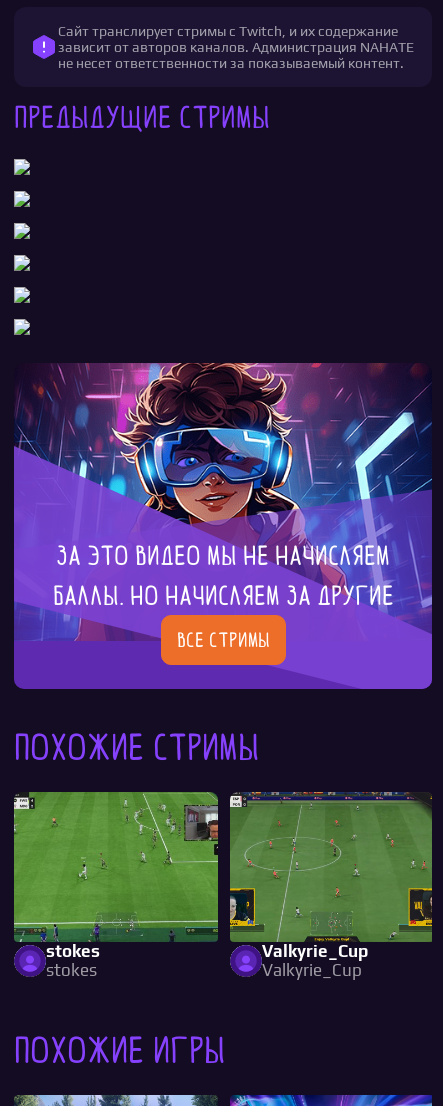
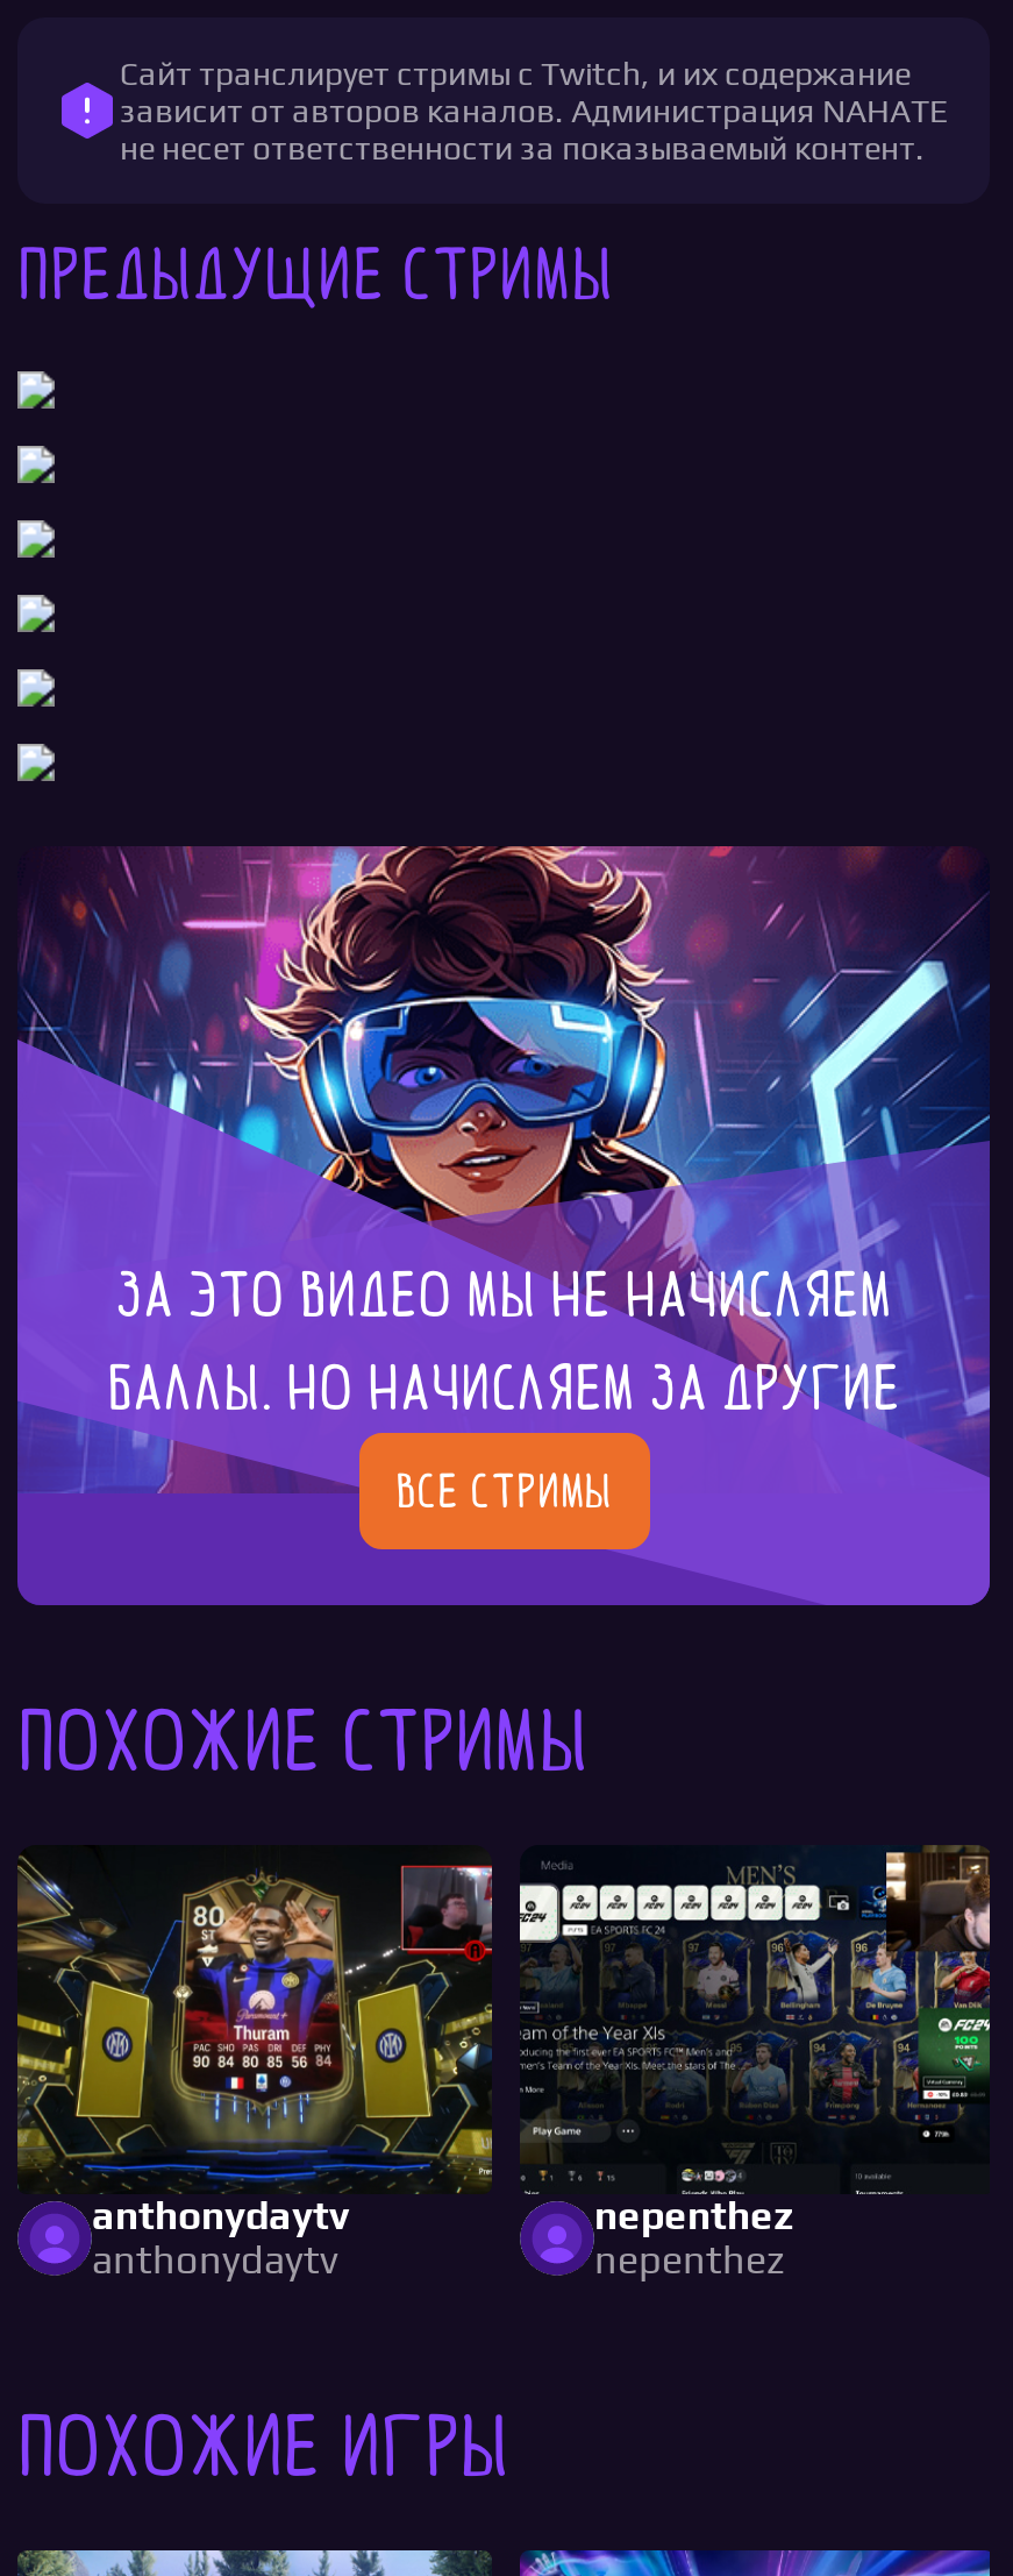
[13,791,219,980] [image] | stokes | stokes -> [17,1845,494,2283] [image] | anthonydaytv | anthonydaytv
[229,791,433,980] [image] | Valkyrie_Cup | Valkyrie_Cup -> [518,1845,992,2283] [image] | nepenthez | nepenthez

